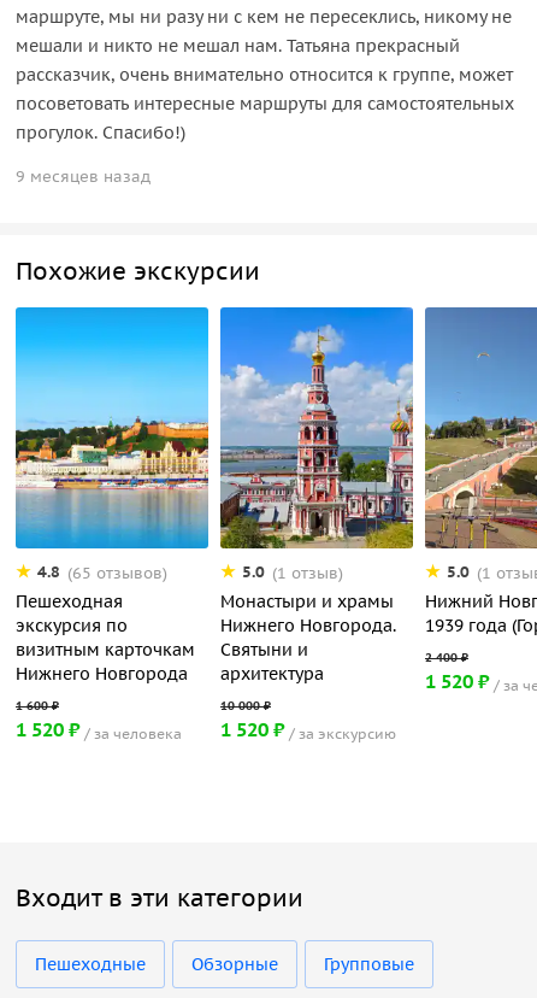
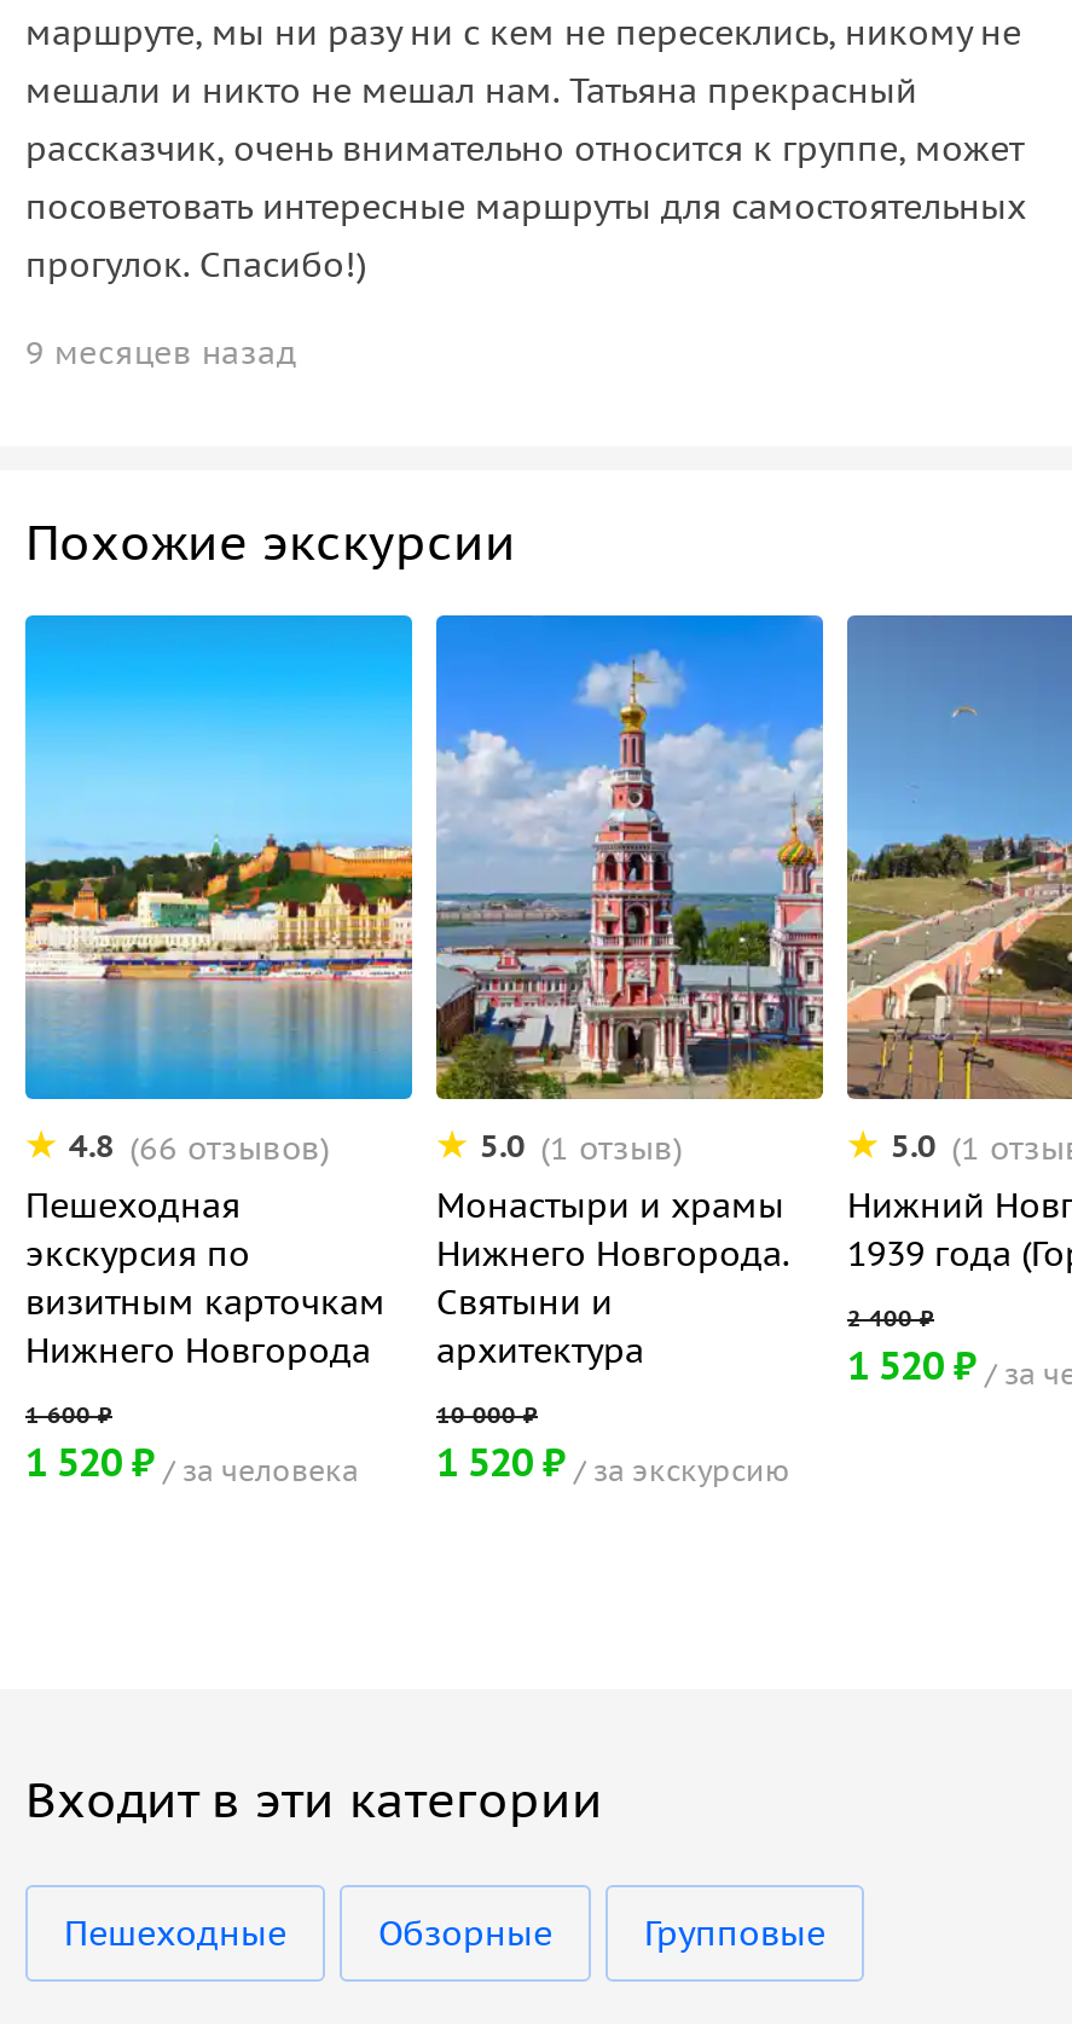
[37,562,167,583] 4.8 (65 отзывов) -> [69,1126,330,1168] 4.8 (66 отзывов)

